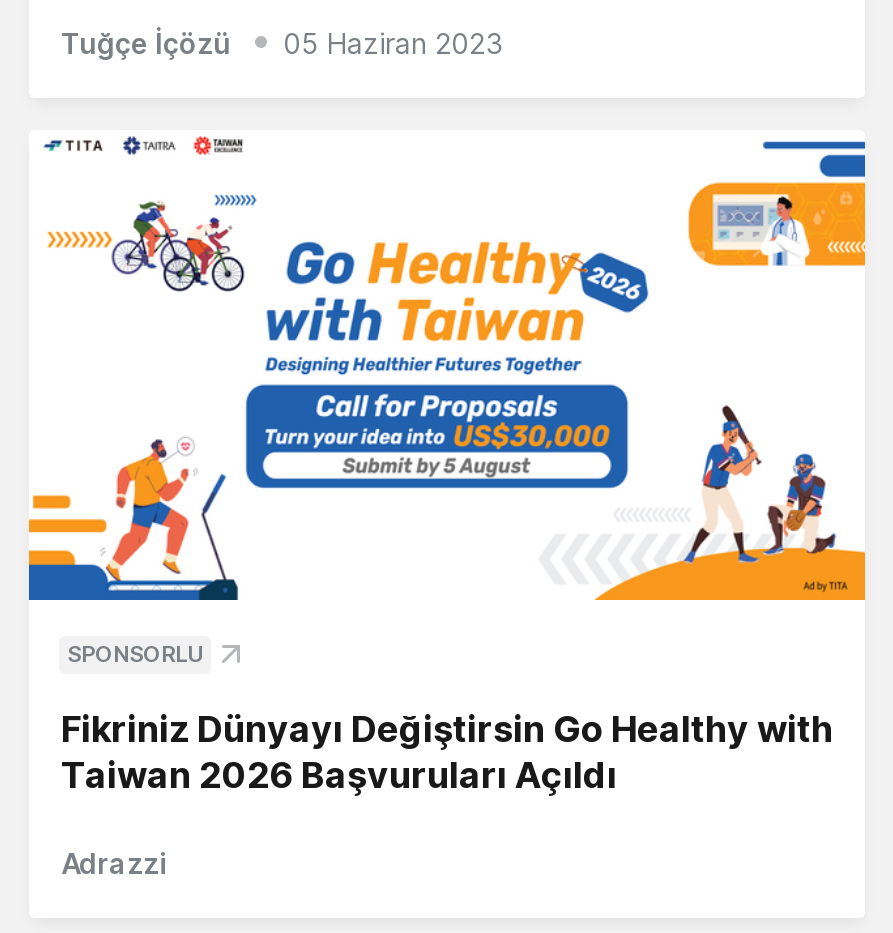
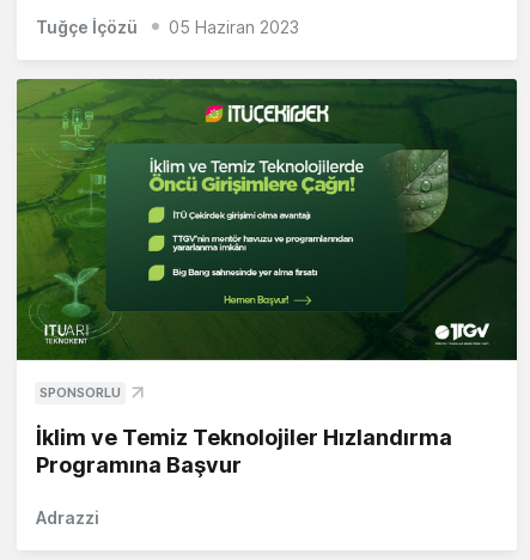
[27,130,867,602] [image] -> [16,78,518,361] [image]
[61,708,833,796] Fikriniz Dünyayı Değiştirsin Go Healthy with | Taiwan 2026 Başvuruları Açıldı -> [36,425,452,477] İklim ve Temiz Teknolojiler Hızlandırma | Programına Başvur

